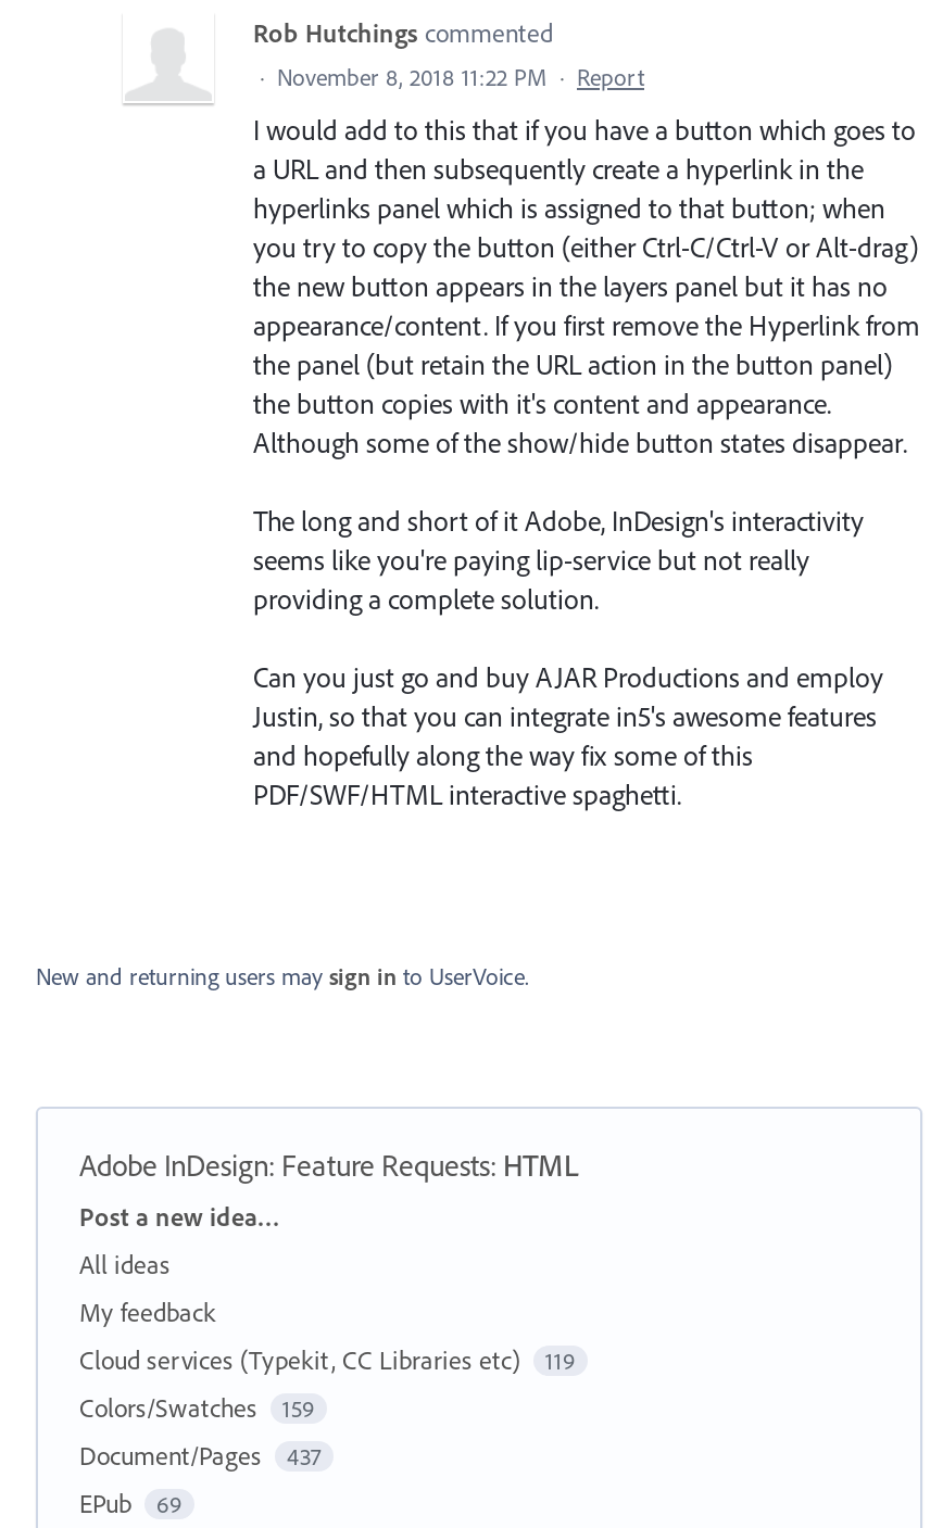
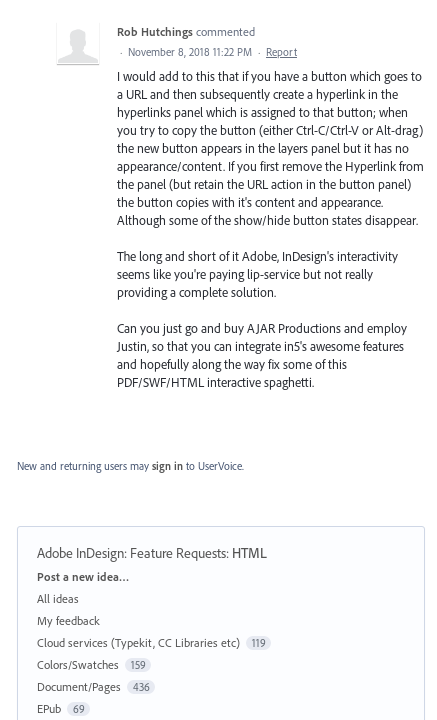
[79,1439,322,1471] Document/Pages 437 -> [37,679,149,694] Document/Pages 436

